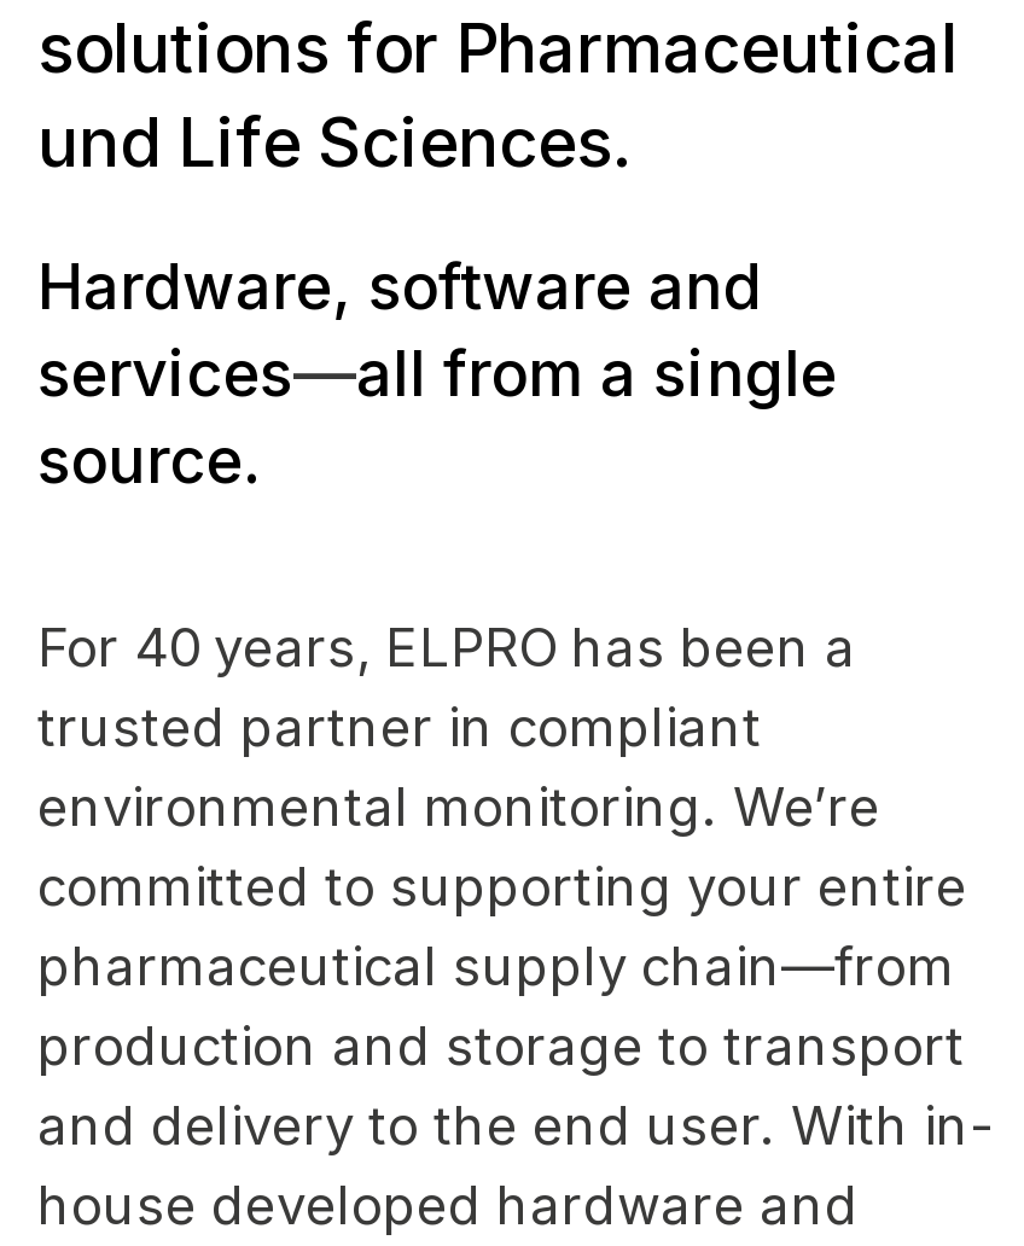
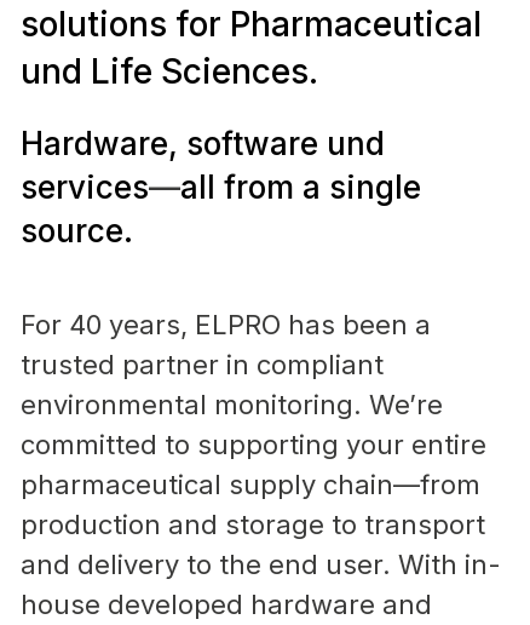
[37,250,762,325] Hardware, software and -> [21,125,385,163] Hardware, software und

